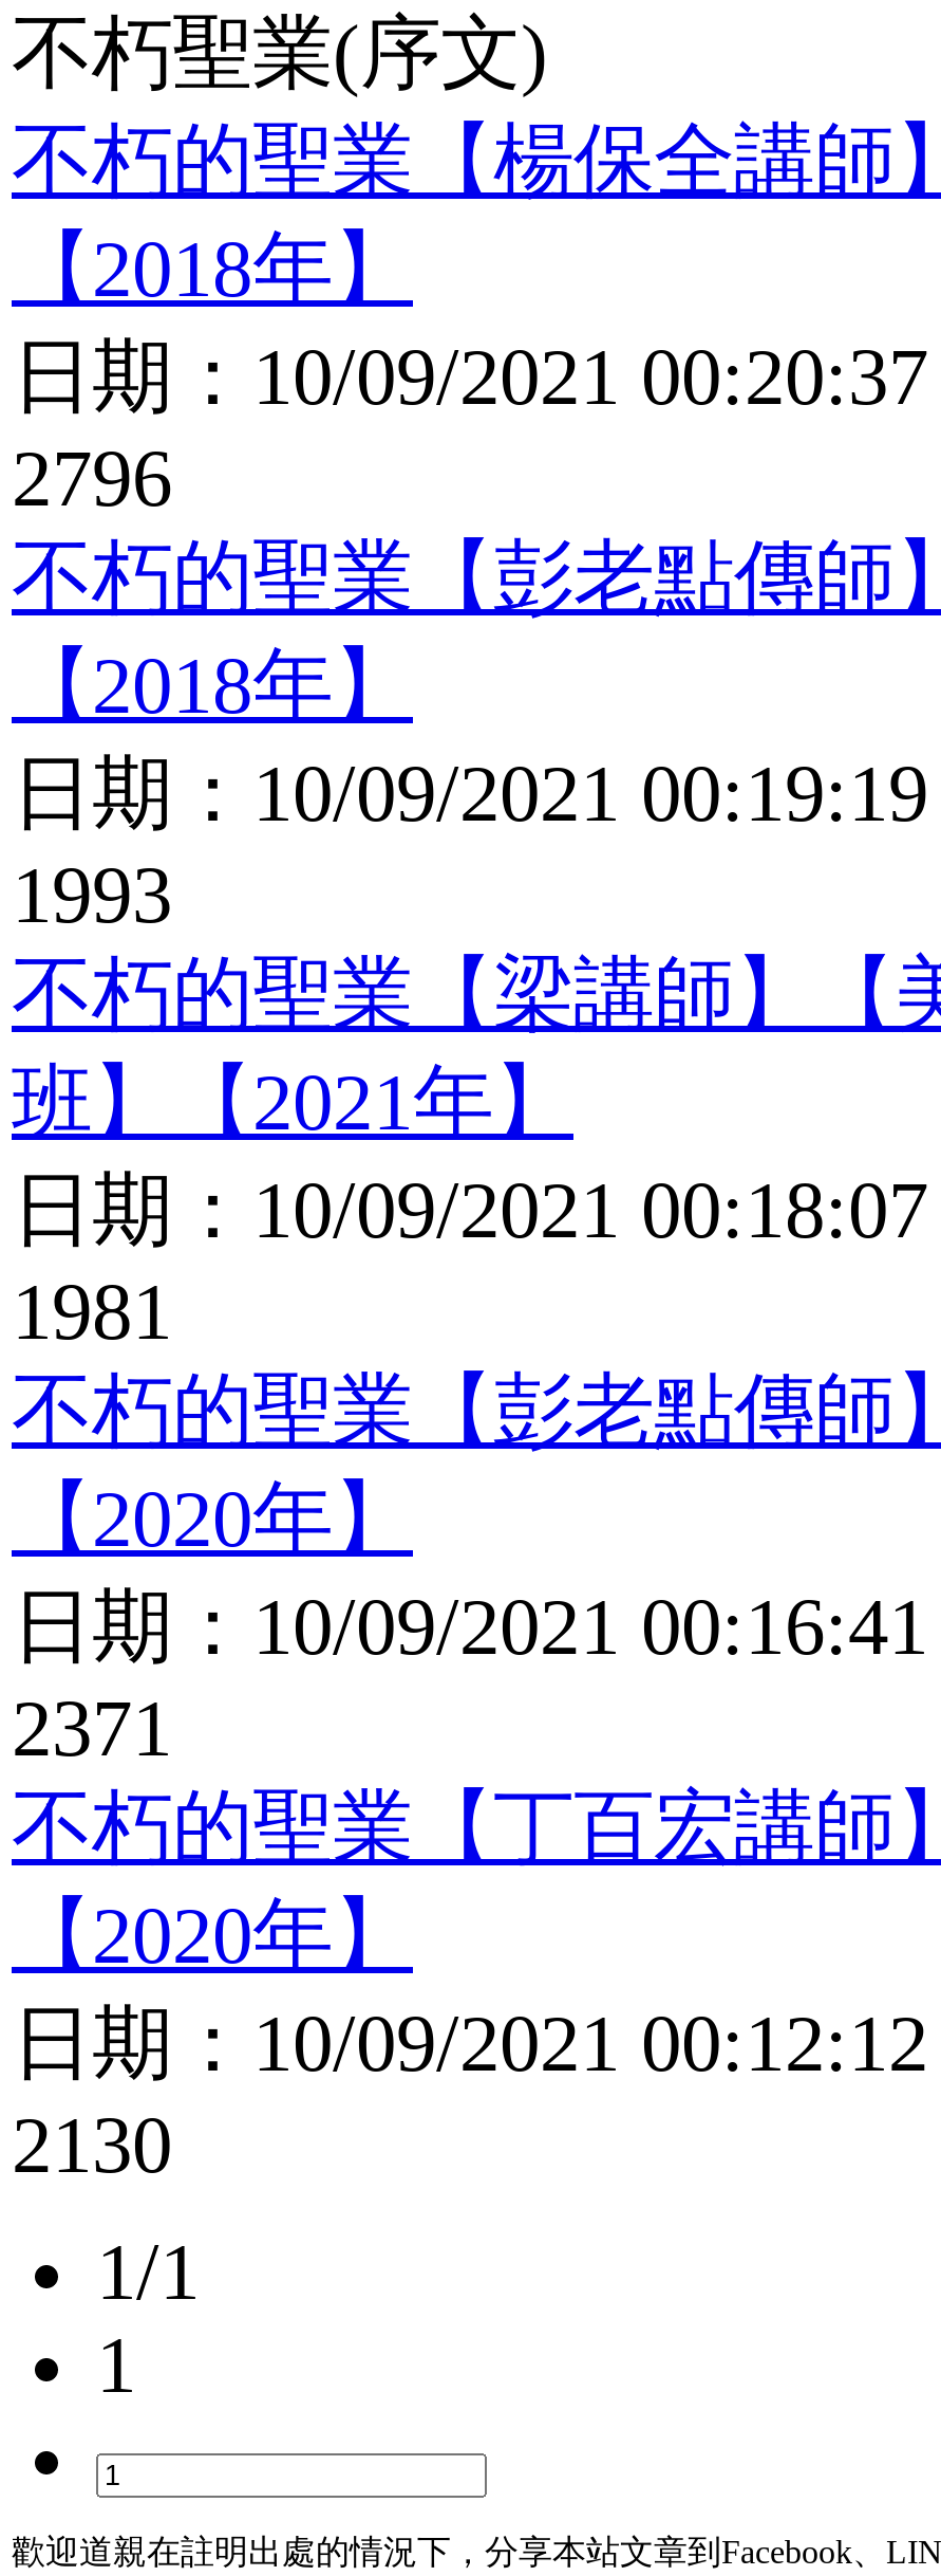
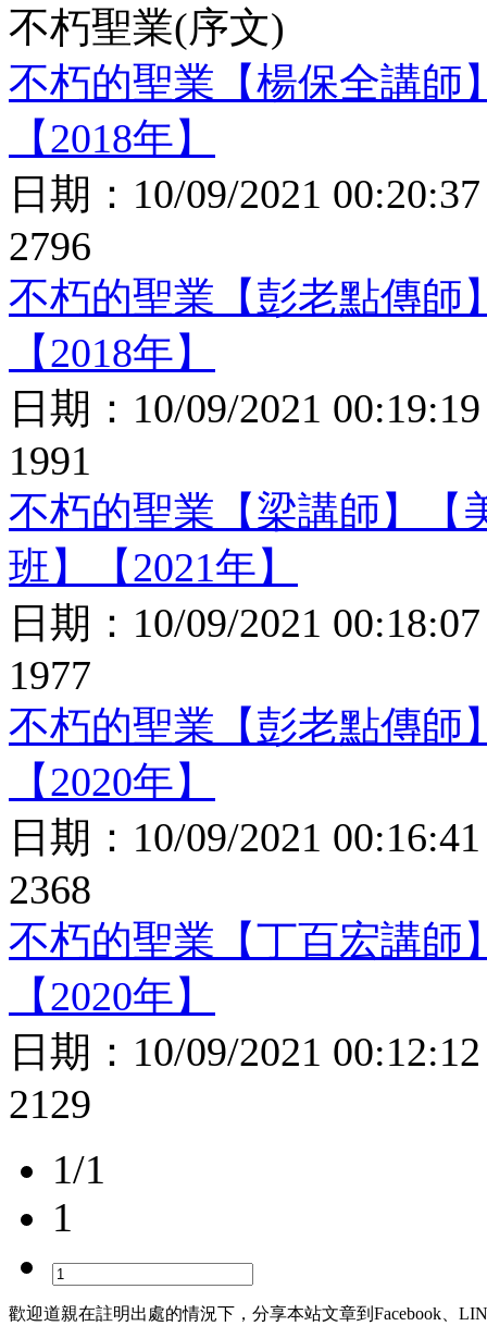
[12,850,172,939] 1993 -> [9,438,91,483] 1991
[12,1267,172,1356] 1981 -> [9,652,91,698] 1977
[12,1683,172,1772] 2371 -> [9,867,91,912] 2368
[12,2100,172,2189] 2130 -> [9,1081,91,1127] 2129

